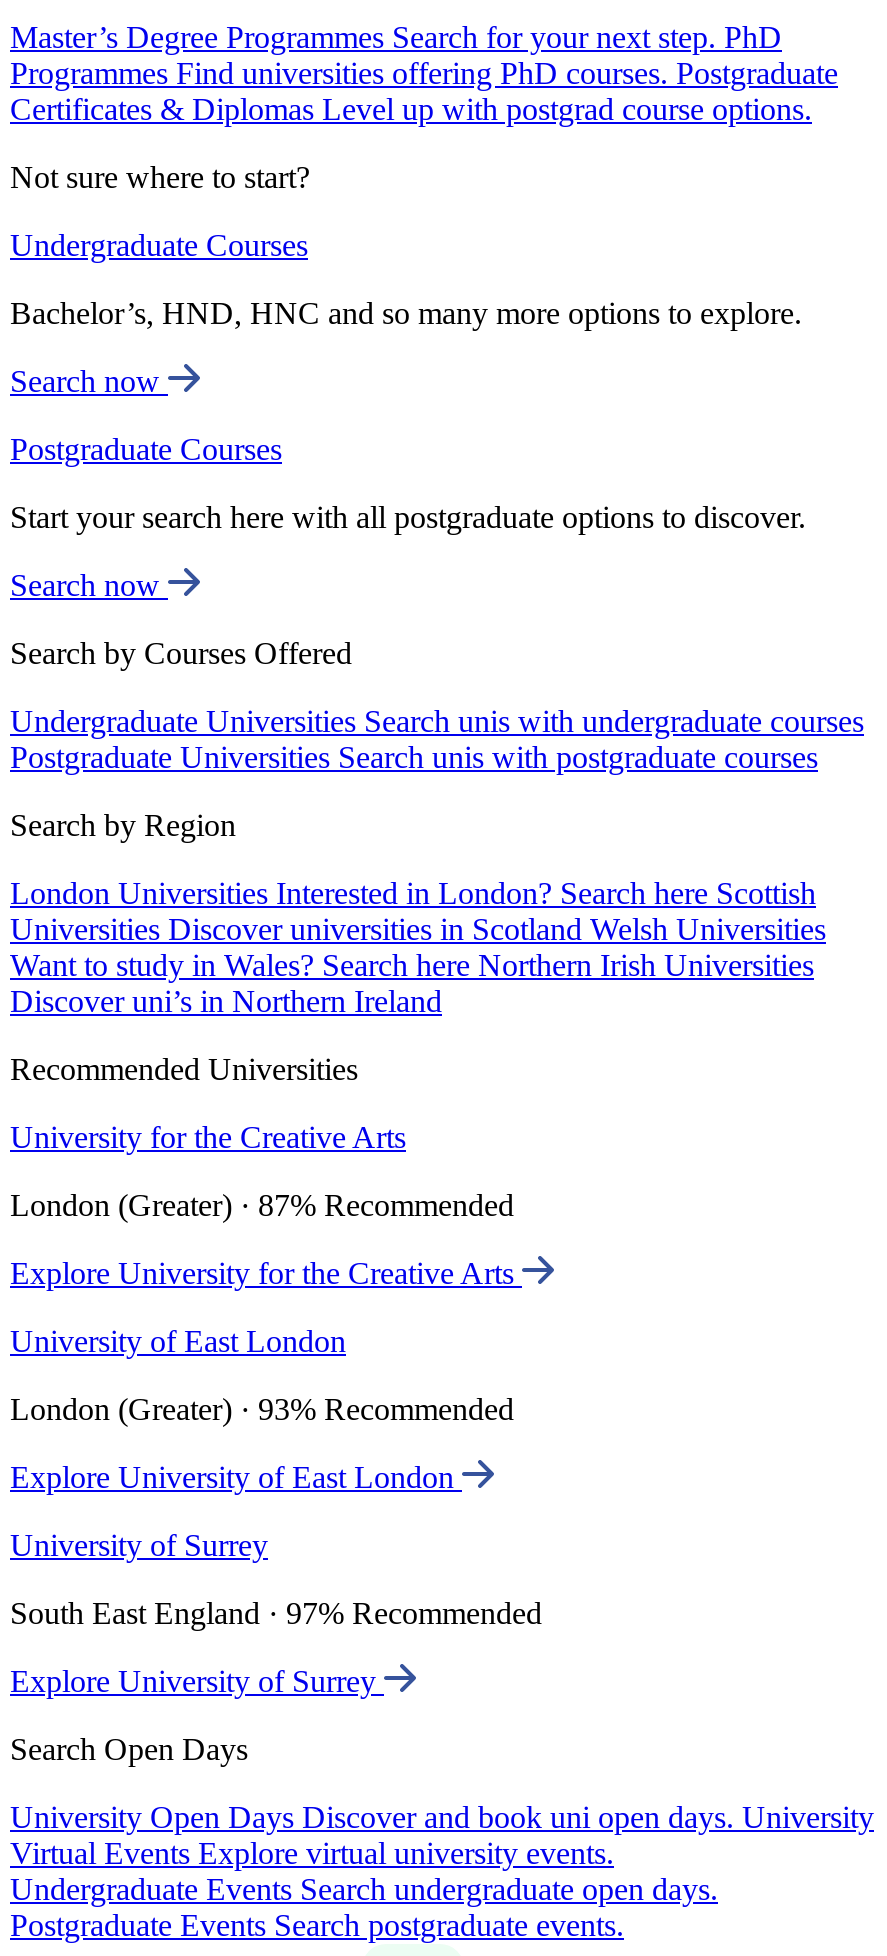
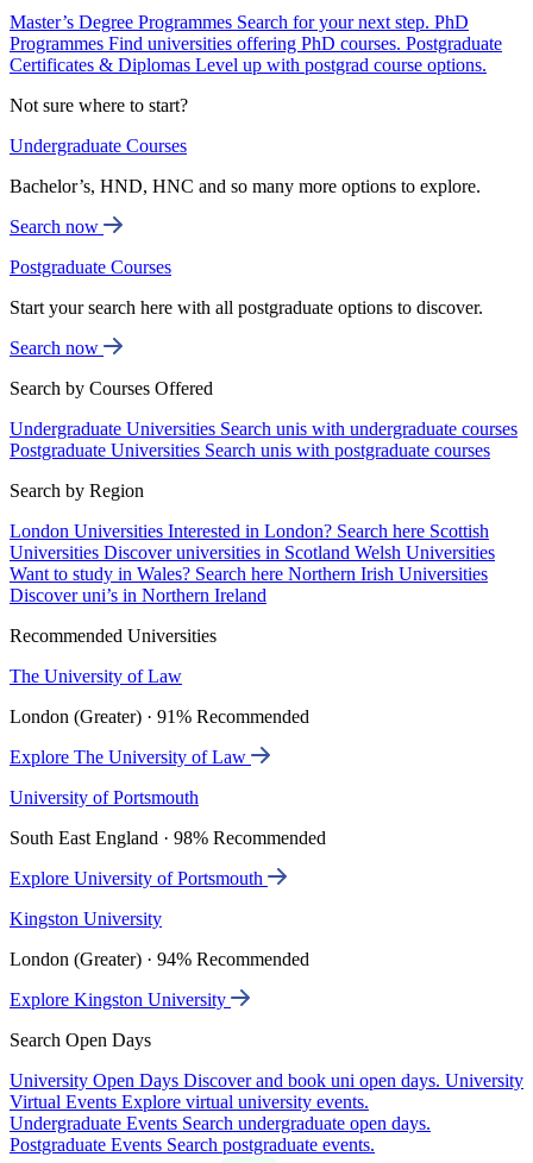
[10,1120,406,1154] University for the Creative Arts -> [10,666,182,686] The University of Law
[10,1188,514,1222] London (Greater) · 87% Recommended -> [10,706,309,727] London (Greater) · 91% Recommended
[10,1256,522,1290] Explore University for the Creative Arts -> [10,747,251,767] Explore The University of Law
[10,1324,346,1358] University of East London -> [10,787,199,808] University of Portsmouth
[10,1392,514,1426] London (Greater) · 93% Recommended -> [10,828,326,848] South East England · 98% Recommended
[10,1460,462,1494] Explore University of East London -> [10,868,268,888] Explore University of Portsmouth
[10,1528,268,1562] University of Surrey -> [10,909,162,929] Kingston University
[10,1596,542,1630] South East England · 97% Recommended -> [10,949,309,969] London (Greater) · 94% Recommended
[10,1664,384,1698] Explore University of Surrey -> [10,990,231,1010] Explore Kingston University

